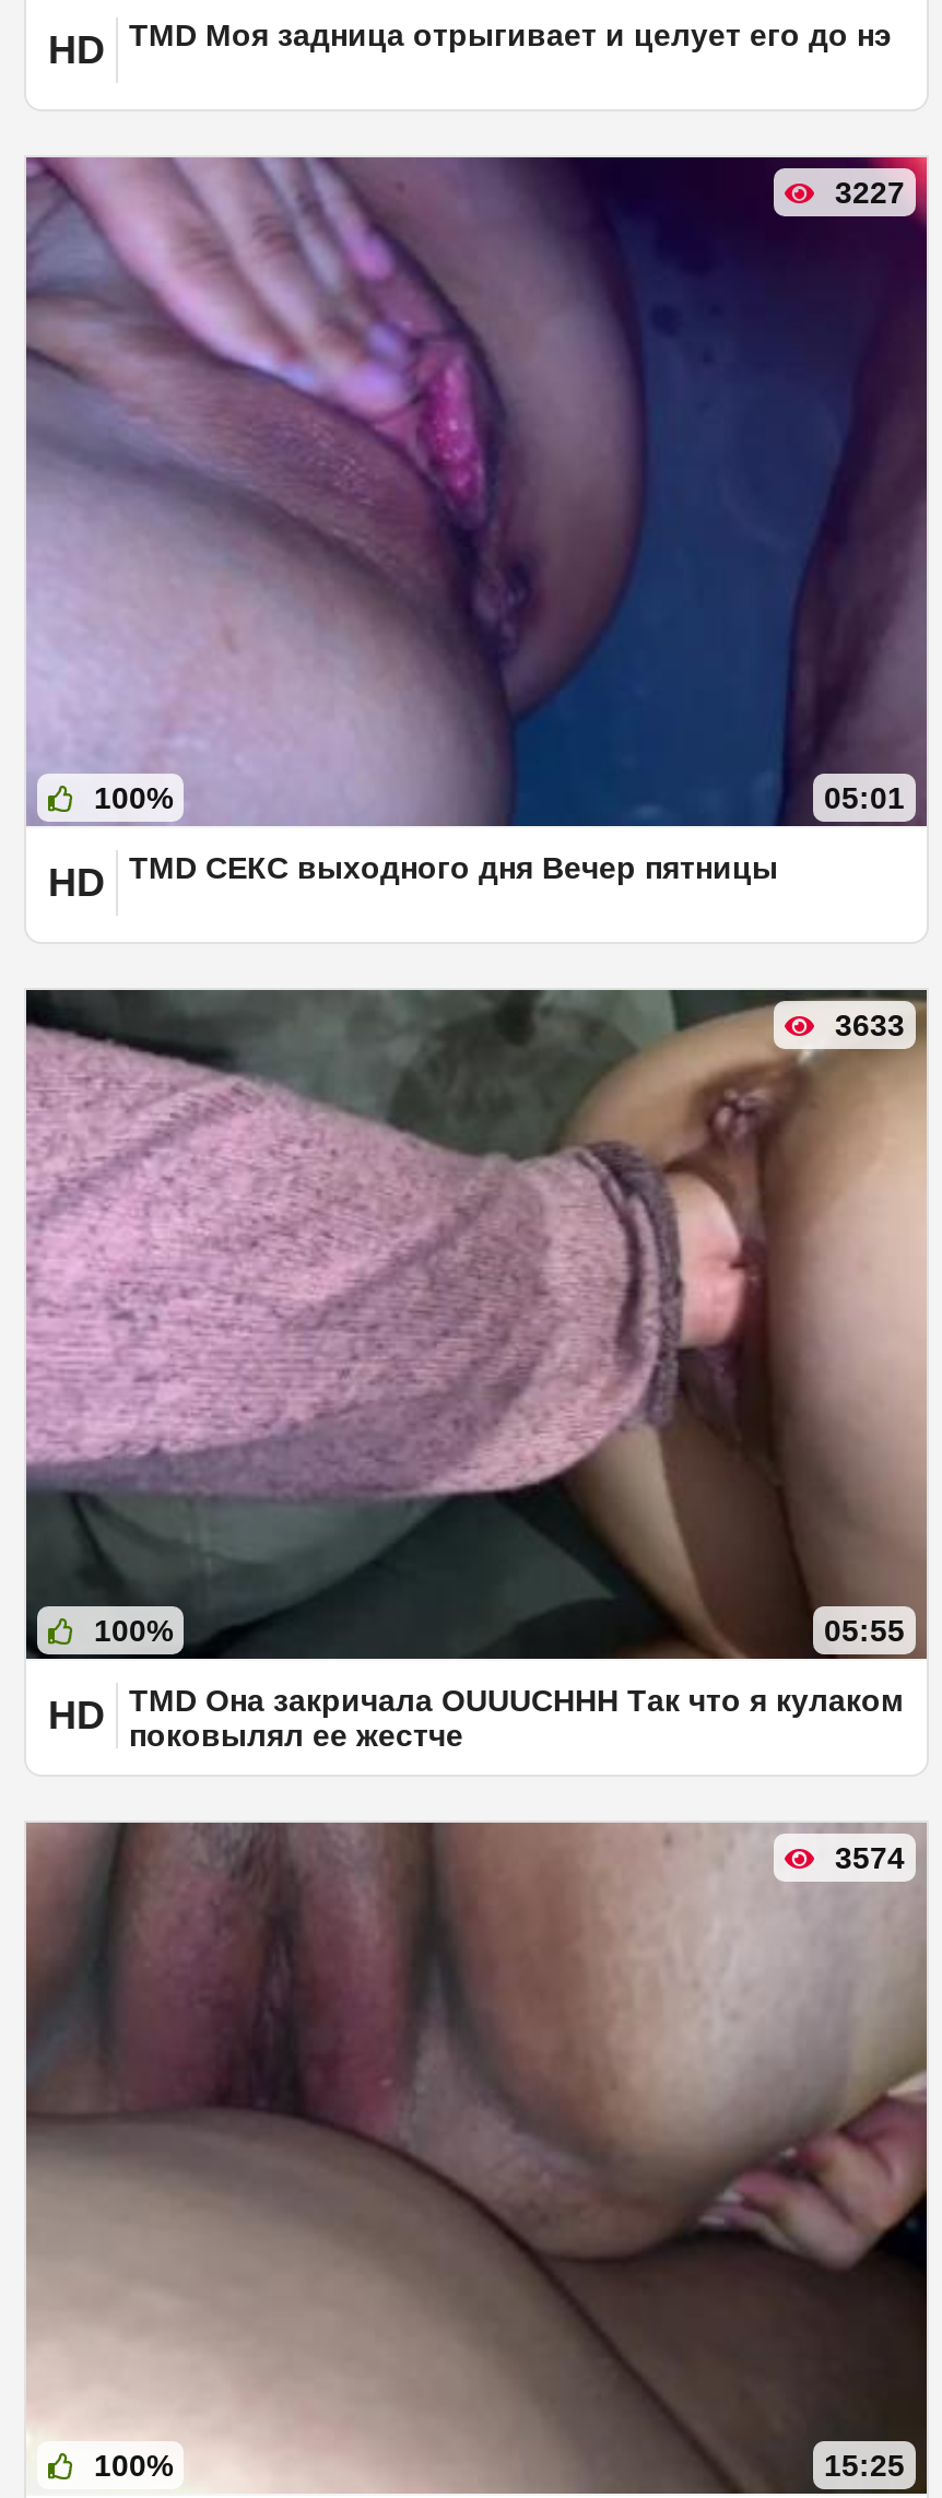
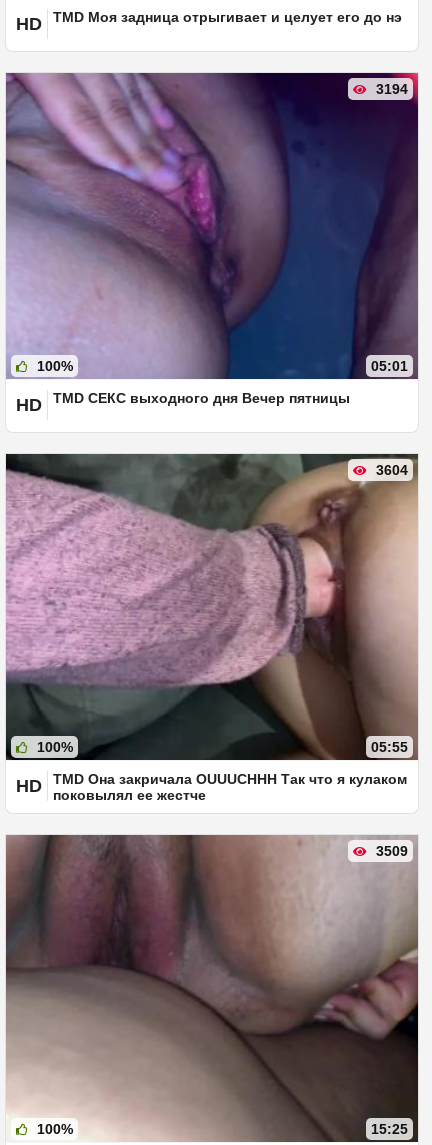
[826,174,905,209] 3227 -> [372,80,408,96] 3194
[826,1007,905,1042] 3633 -> [372,462,408,478] 3604
[826,1841,905,1876] 3574 -> [372,843,408,859] 3509

